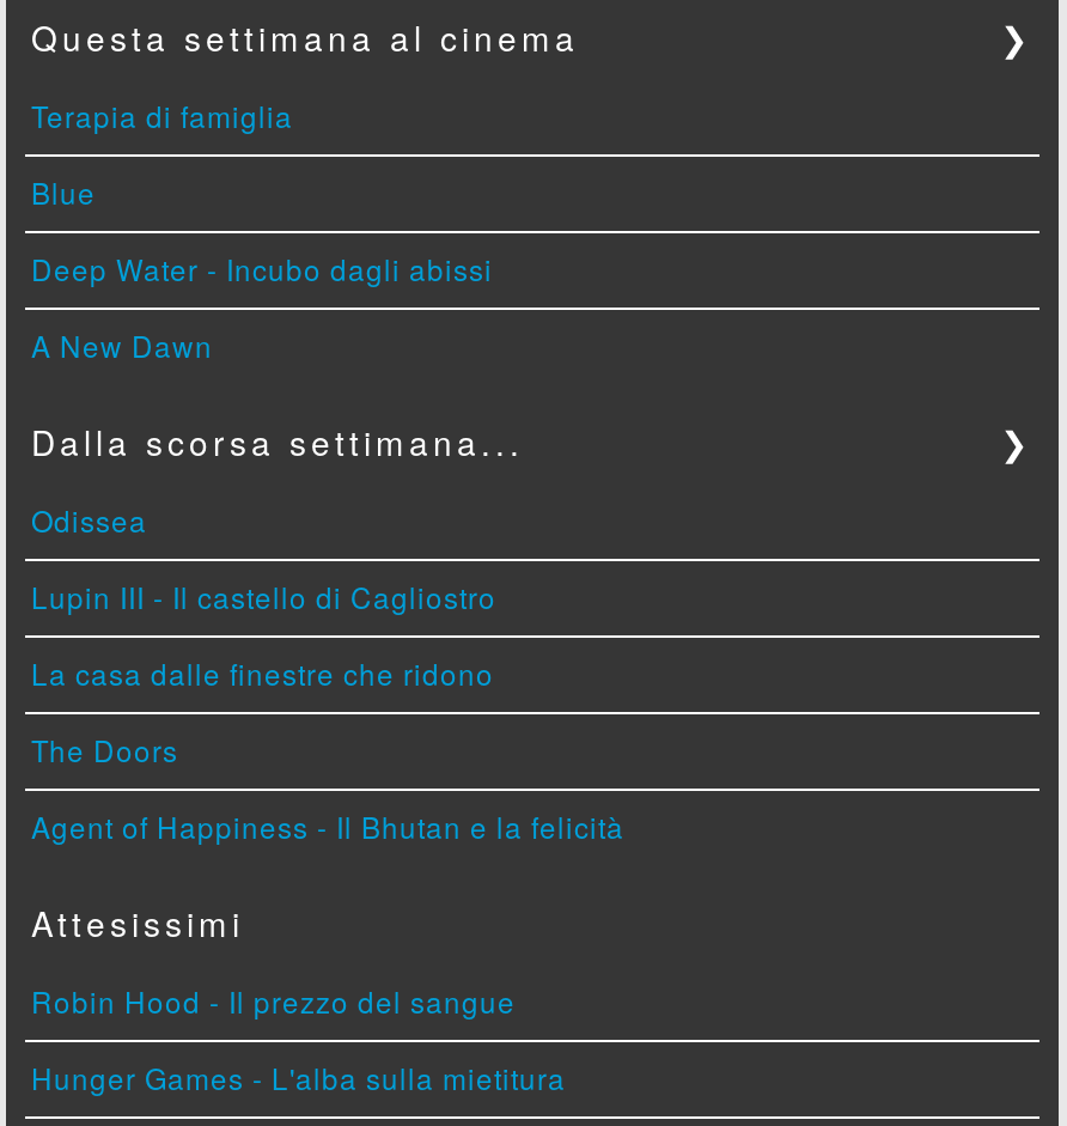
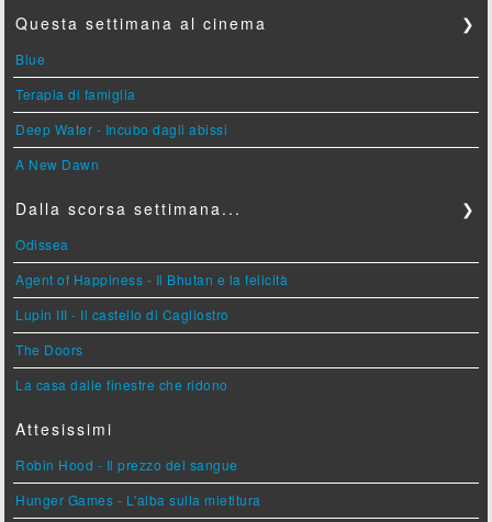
moved [31,96,293,136] -> [16,85,136,104]: Terapia di famiglia
moved [31,172,96,213] -> [16,50,46,69]: Blue
moved [31,577,496,771] -> [16,305,230,394]: Lupin III - Il castello di Cagliostro | The Doors | La casa dalle finestre che ridono
moved [31,807,624,847] -> [16,270,288,289]: Agent of Happiness - Il Bhutan e la felicità

